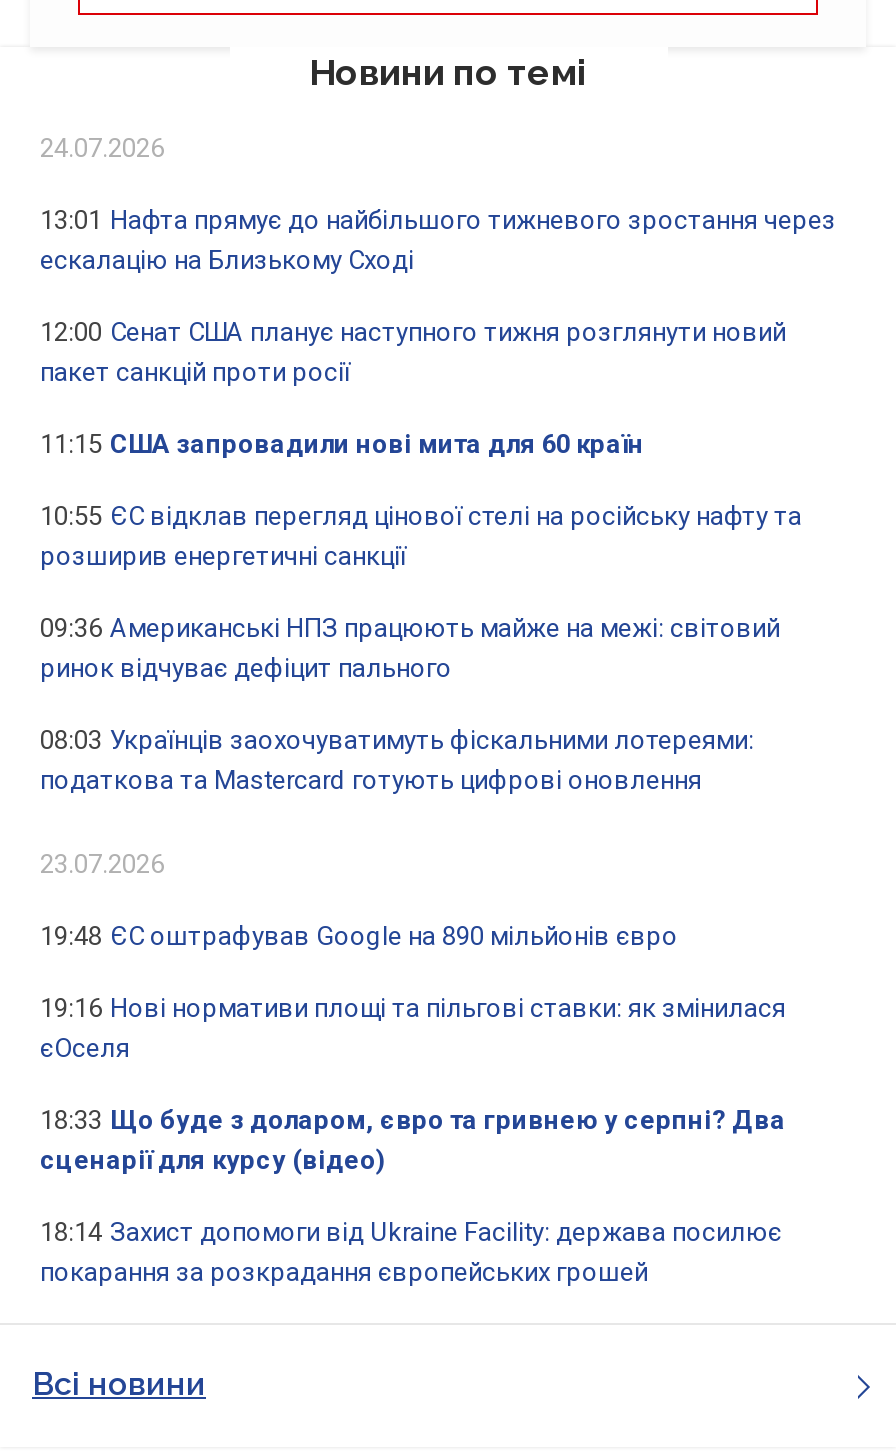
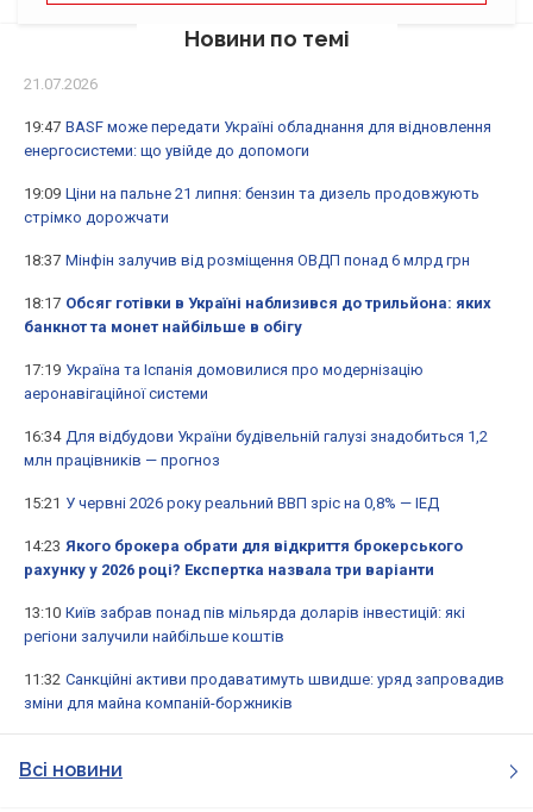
[40,133,836,1287] 24.07.2026 | 13:01 Нафта прямує до найбільшого тижневого зростання через | ескалацію на Близькому Сході | 12:00 Сенат США планує наступного тижня розглянути новий | пакет санкцій проти росії | 11:15 США запровадили нові мита для 60 країн | 10:55 ЄС відклав перегляд цінової стелі на російську нафту та | розширив енергетичні санкції | 09:36 Американські НПЗ працюють майже на межі: світовий | ринок відчуває дефіцит пального | 08:03 Українців заохочуватимуть фіскальними лотереями: | податкова та Mastercard готують цифрові оновлення | 23.07.2026 | 19:48 ЄС оштрафував Google на 890 мільйонів євро | 19:16 Нові нормативи площі та пільгові ставки: як змінилася | єОселя | 18:33 Що буде з доларом, євро та гривнею у серпні? Два | сценарії для курсу (відео) | 18:14 Захист допомоги від Ukraine Facility: держава посилює | покарання за розкрадання європейських грошей -> [24,75,504,712] 21.07.2026 | 19:47 BASF може передати Україні обладнання для відновлення | енергосистеми: що увійде до допомоги | 19:09 Ціни на пальне 21 липня: бензин та дизель продовжують | стрімко дорожчати | 18:37 Мінфін залучив від розміщення ОВДП понад 6 млрд грн | 18:17 Обсяг готівки в Україні наблизився до трильйона: яких | банкнот та монет найбільше в обігу | 17:19 Україна та Іспанія домовилися про модернізацію | аеронавігаційної системи | 16:34 Для відбудови України будівельній галузі знадобиться 1,2 | млн працівників — прогноз | 15:21 У червні 2026 року реальний ВВП зріс на 0,8% — ІЕД | 14:23 Якого брокера обрати для відкриття брокерського | рахунку у 2026 році? Експертка назвала три варіанти | 13:10 Київ забрав понад пів мільярда доларів інвестицій: які | регіони залучили найбільше коштів | 11:32 Санкційні активи продаватимуть швидше: уряд запровадив | зміни для майна компаній-боржників

